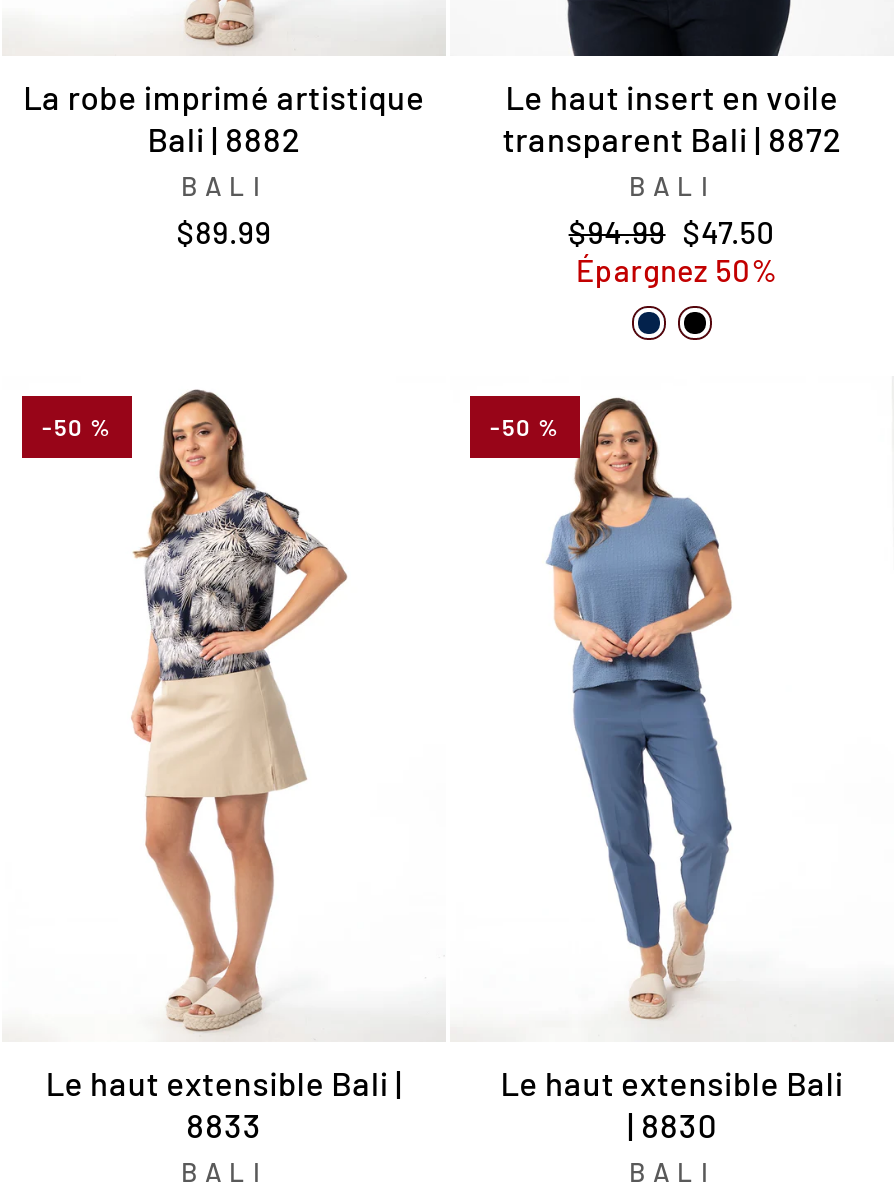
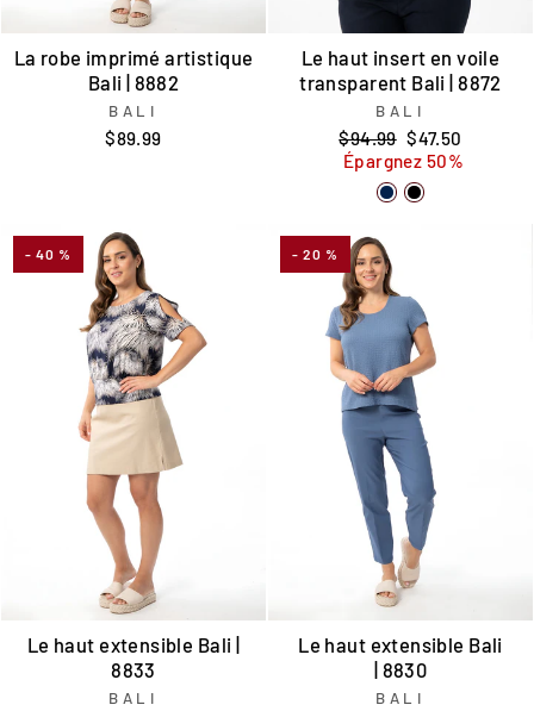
[42,412,112,440] -50 % -> [25,245,72,262] - 40 %
[490,412,560,440] -50 % -> [292,245,339,262] - 20 %

